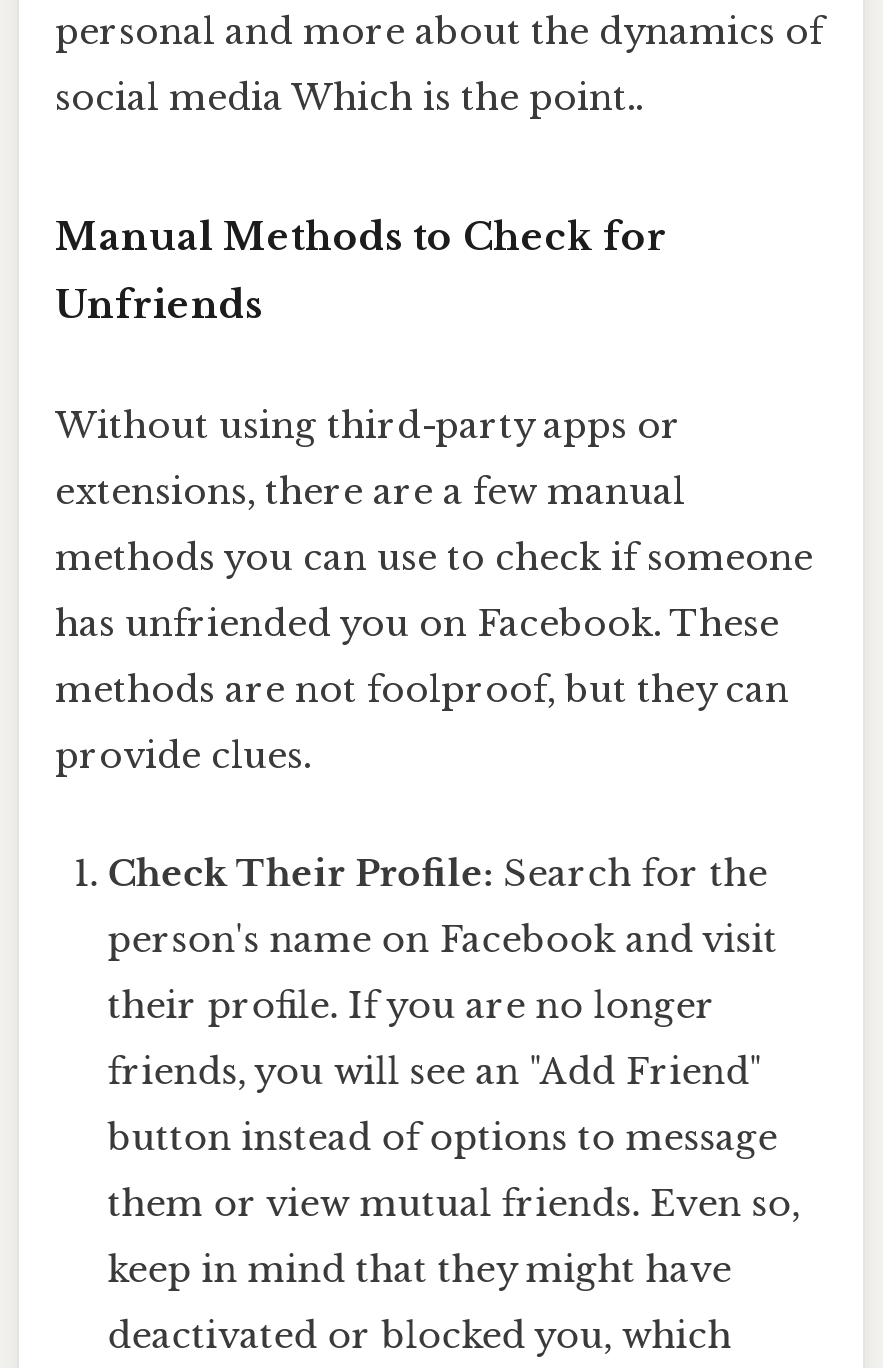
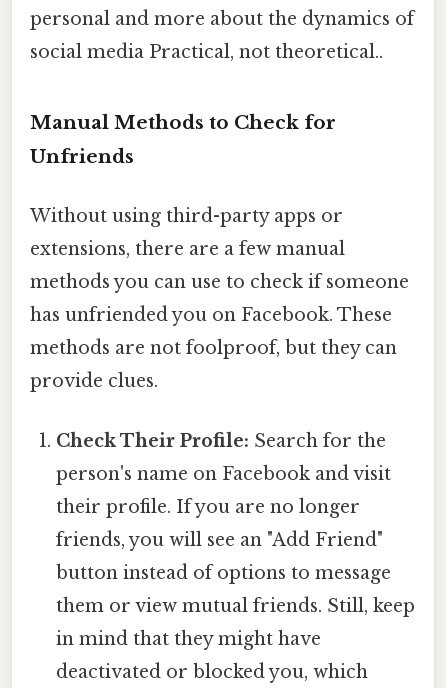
[55,75,643,119] social media Which is the point.. -> [30,41,383,63] social media Practical, not theoretical..
[107,1181,799,1225] them or view mutual friends. Even so, -> [56,595,415,617] them or view mutual friends. Still, keep
[107,1247,731,1291] keep in mind that they might have -> [56,628,321,650] in mind that they might have

